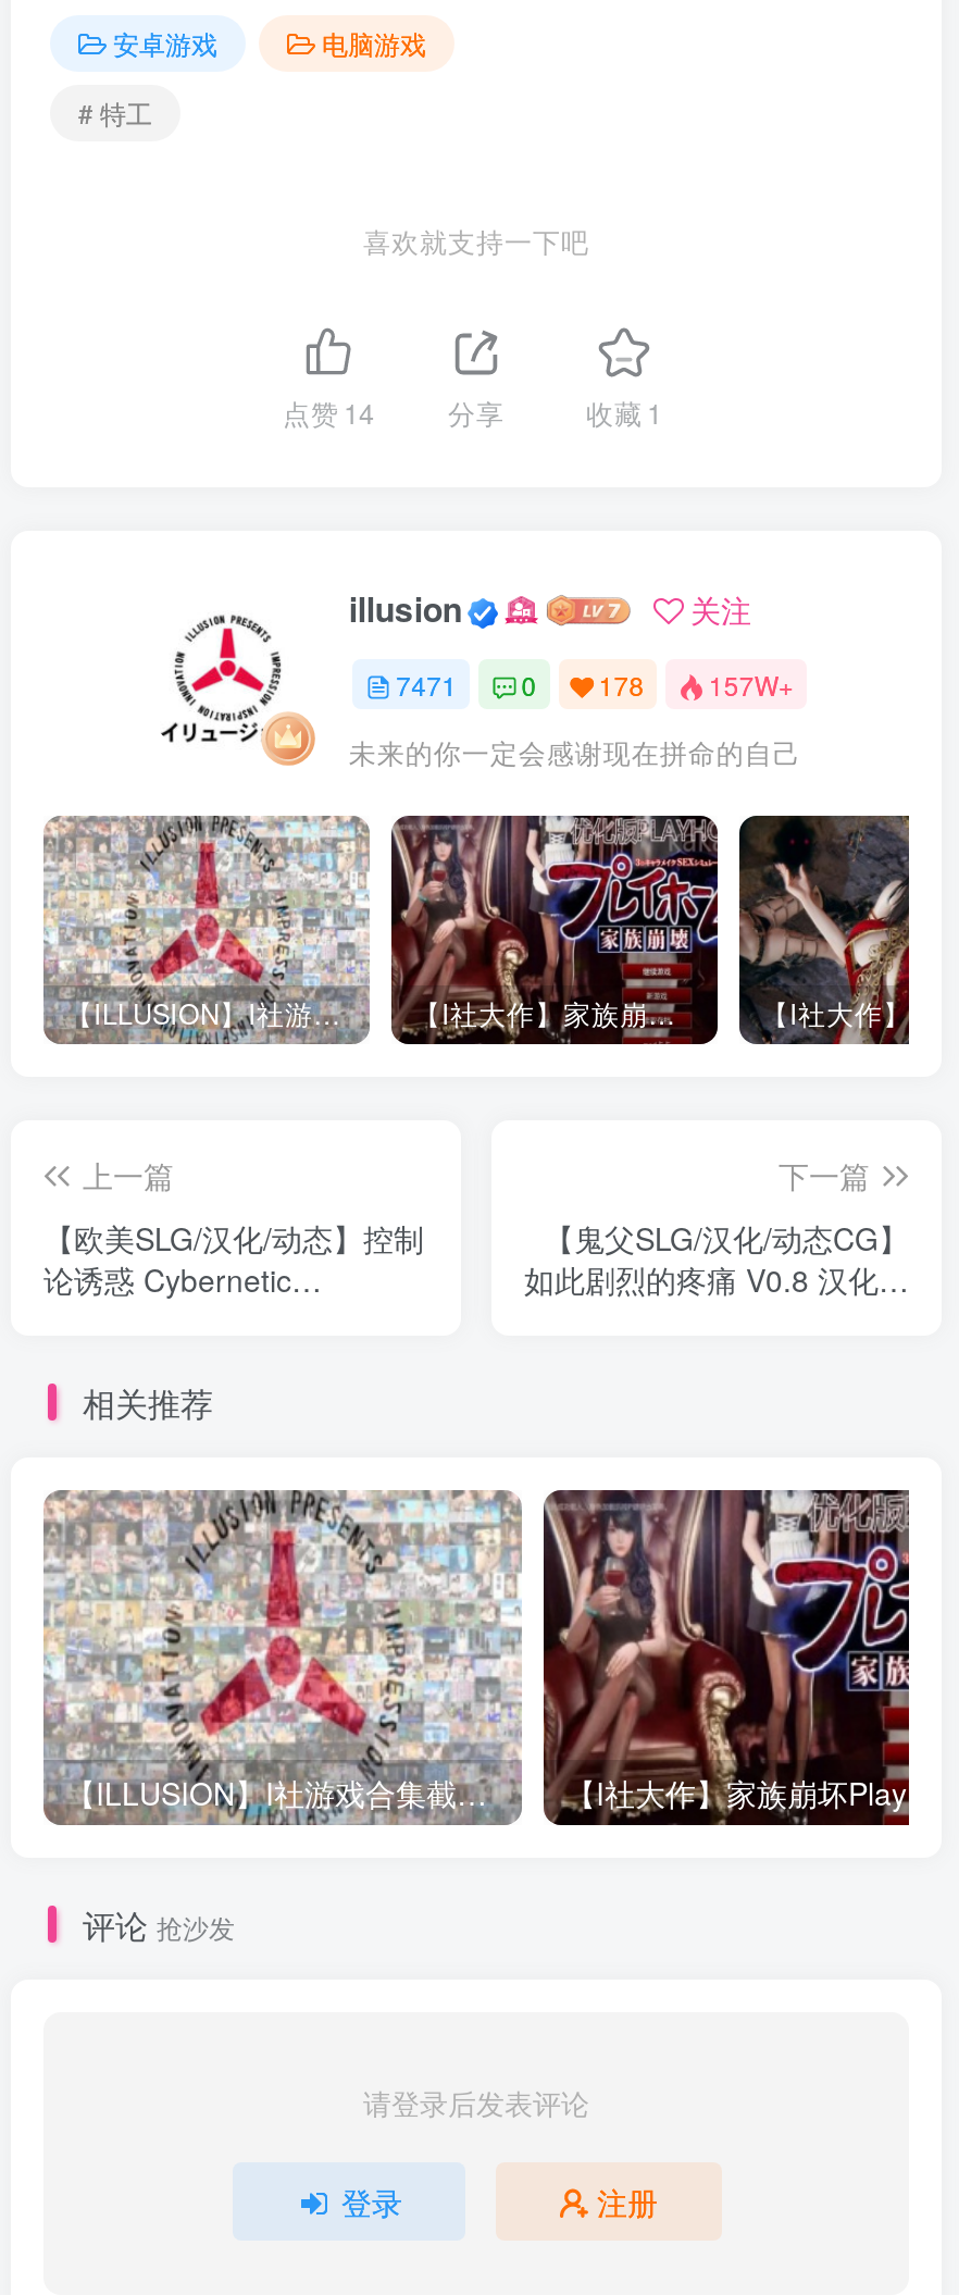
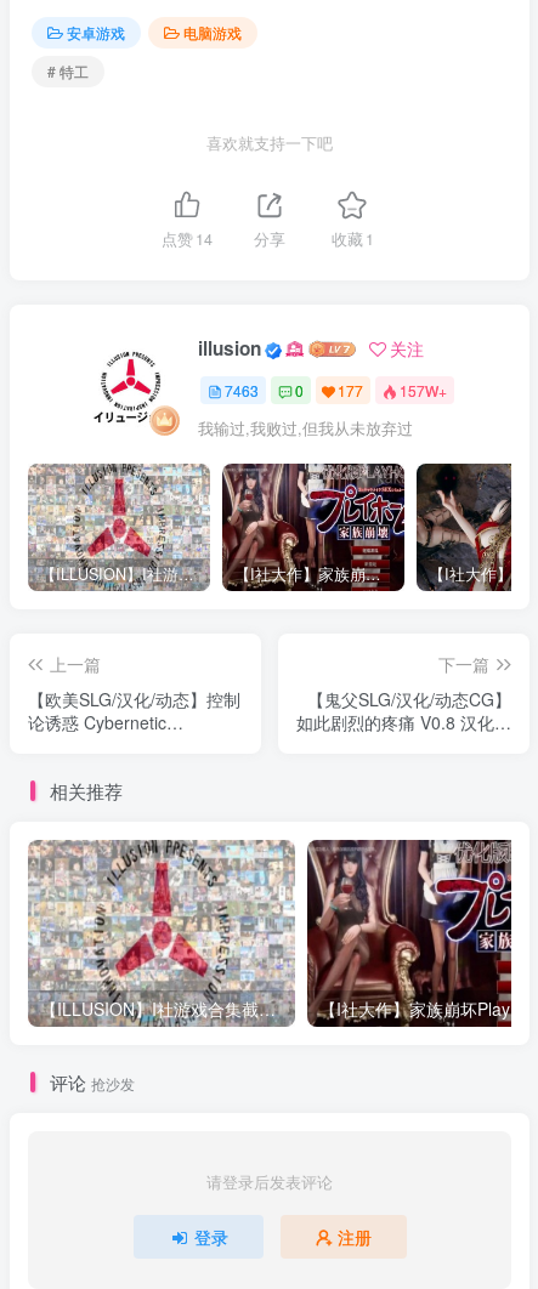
[396,666,457,703] 7471 -> [225,380,259,401] 7463
[599,666,644,703] 178 -> [338,380,363,401] 177
[349,733,801,772] 未来的你一定会感谢现在拼命的自己 -> [198,418,413,439] 我输过,我败过,但我从未放弃过

